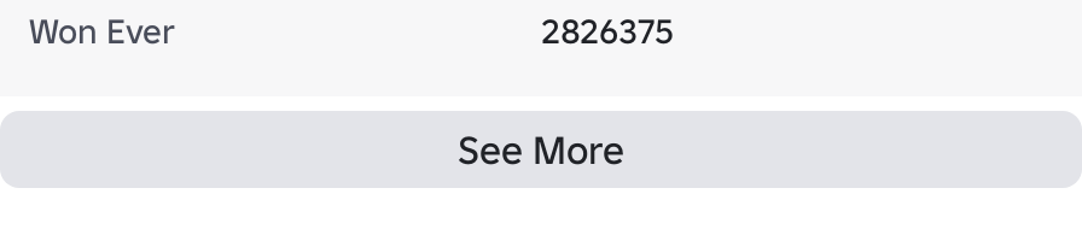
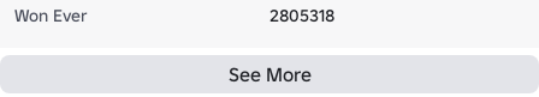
[541,8,674,52] 2826375 -> [269,4,334,26] 2805318

